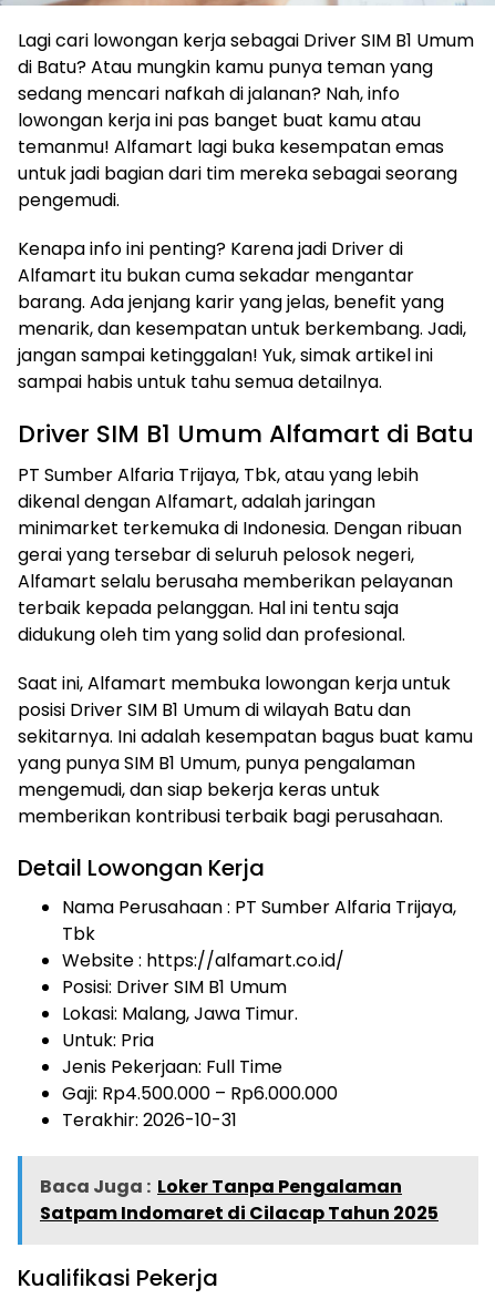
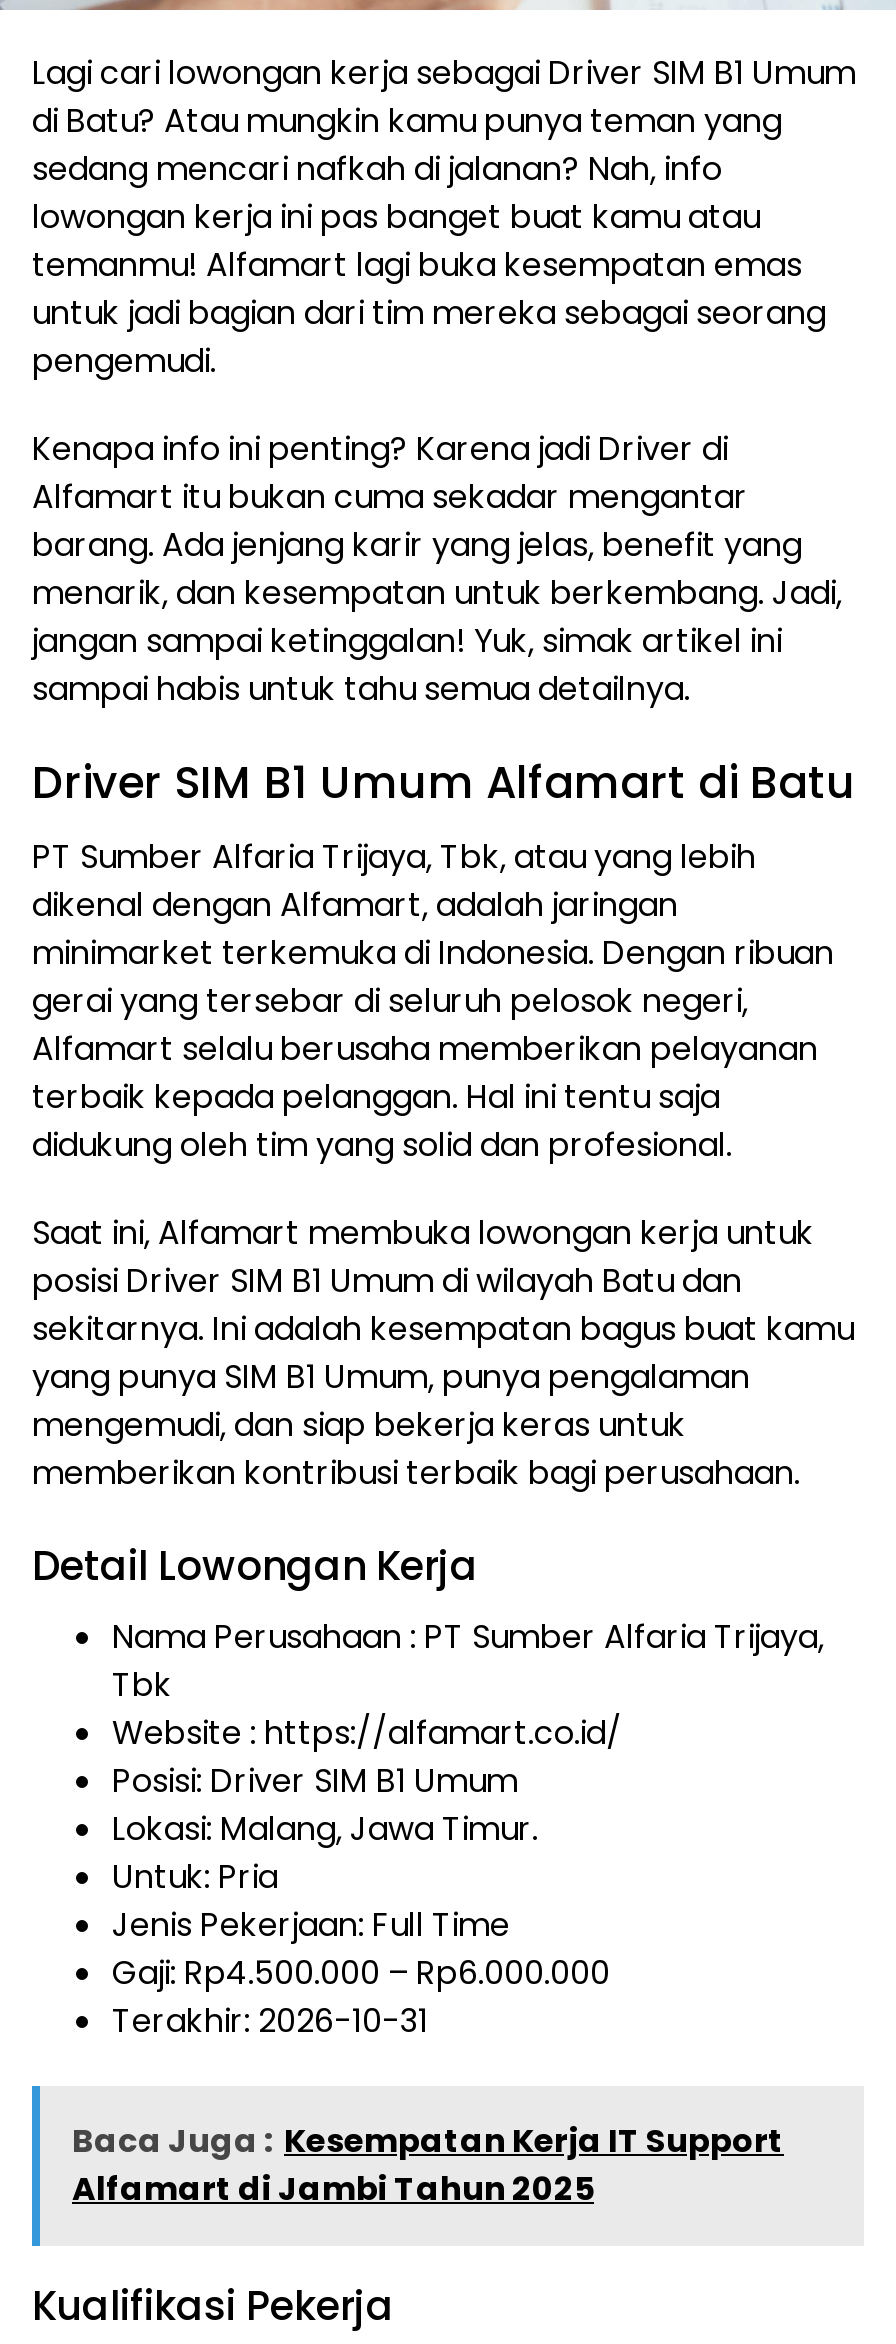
[40,1173,439,1226] Baca Juga : Loker Tanpa Pengalaman | Satpam Indomaret di Cilacap Tahun 2025 -> [72,2117,784,2211] Baca Juga : Kesempatan Kerja IT Support | Alfamart di Jambi Tahun 2025

